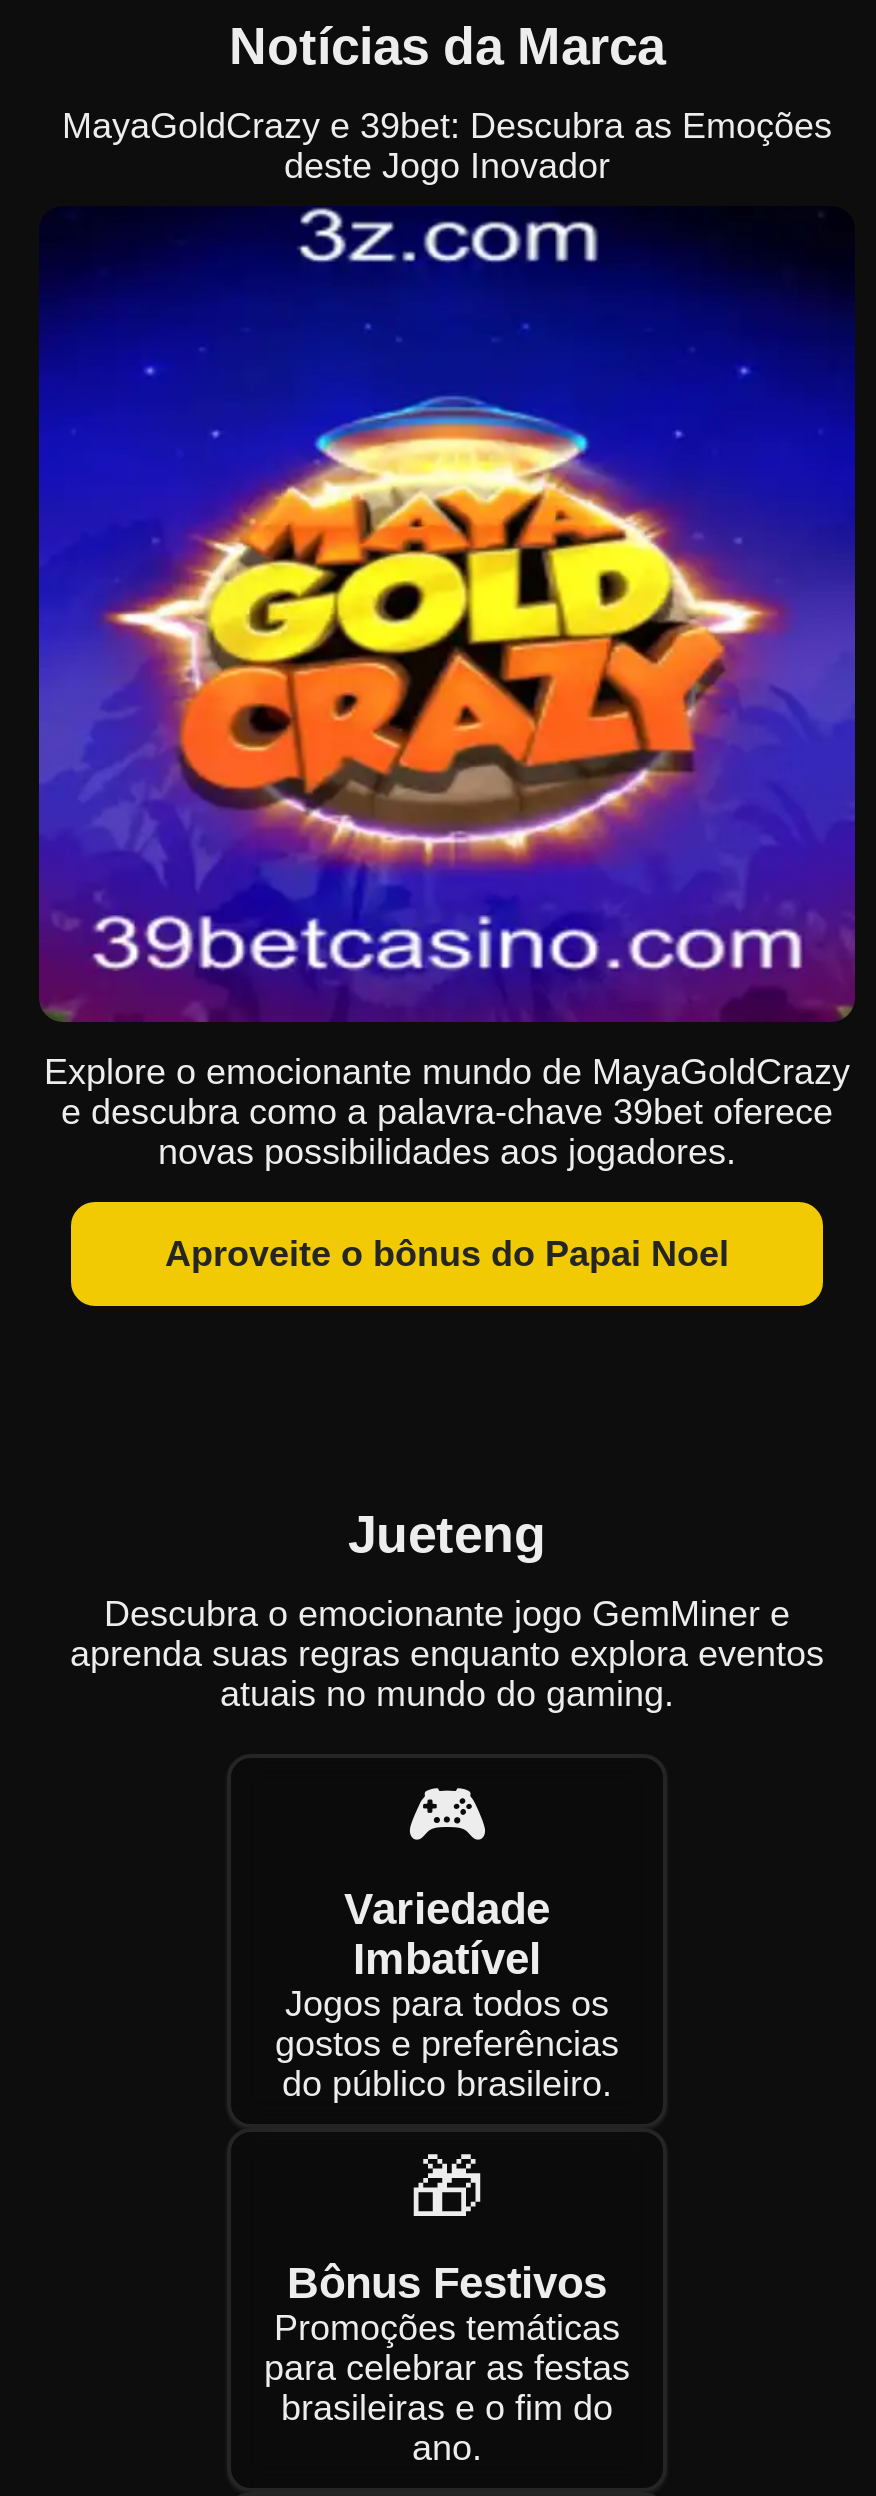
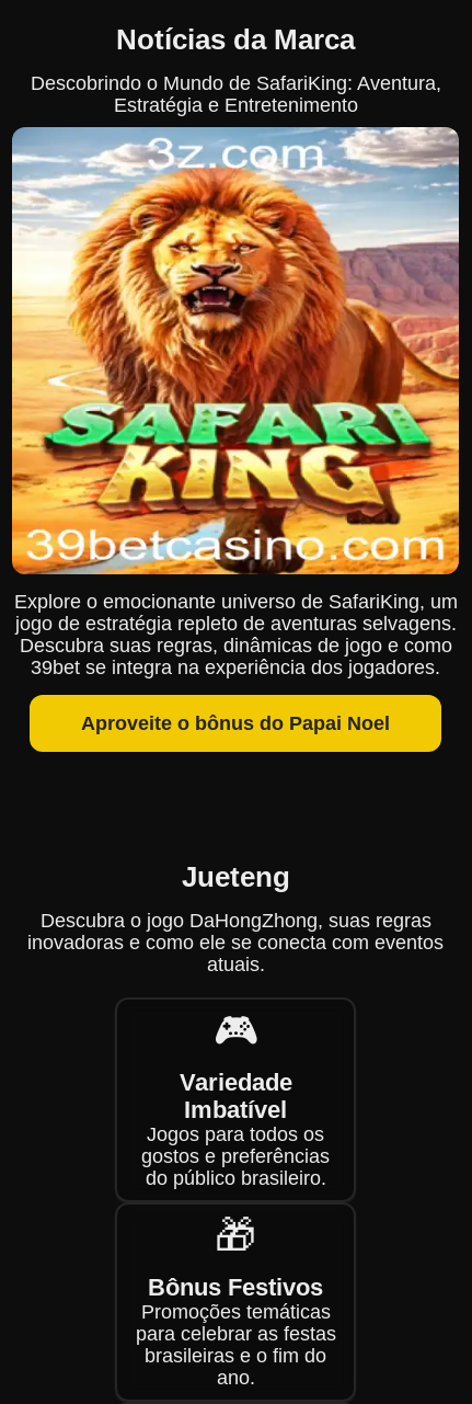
[62,106,832,186] MayaGoldCrazy e 39bet: Descubra as Emoções | deste Jogo Inovador -> [30,72,441,116] Descobrindo o Mundo de SafariKing: Aventura, | Estratégia e Entretenimento
[37,206,857,1172] [image] | Explore o emocionante mundo de MayaGoldCrazy | e descubra como a palavra-chave 39bet oferece | novas possibilidades aos jogadores. -> [11,126,460,678] [image] | Explore o emocionante universo de SafariKing, um | jogo de estratégia repleto de aventuras selvagens. | Descubra suas regras, dinâmicas de jogo e como | 39bet se integra na experiência dos jogadores.
[70,1594,824,1714] Descubra o emocionante jogo GemMiner e | aprenda suas regras enquanto explora eventos | atuais no mundo do gaming. -> [27,910,444,975] Descubra o jogo DaHongZhong, suas regras | inovadoras e como ele se conecta com eventos | atuais.

